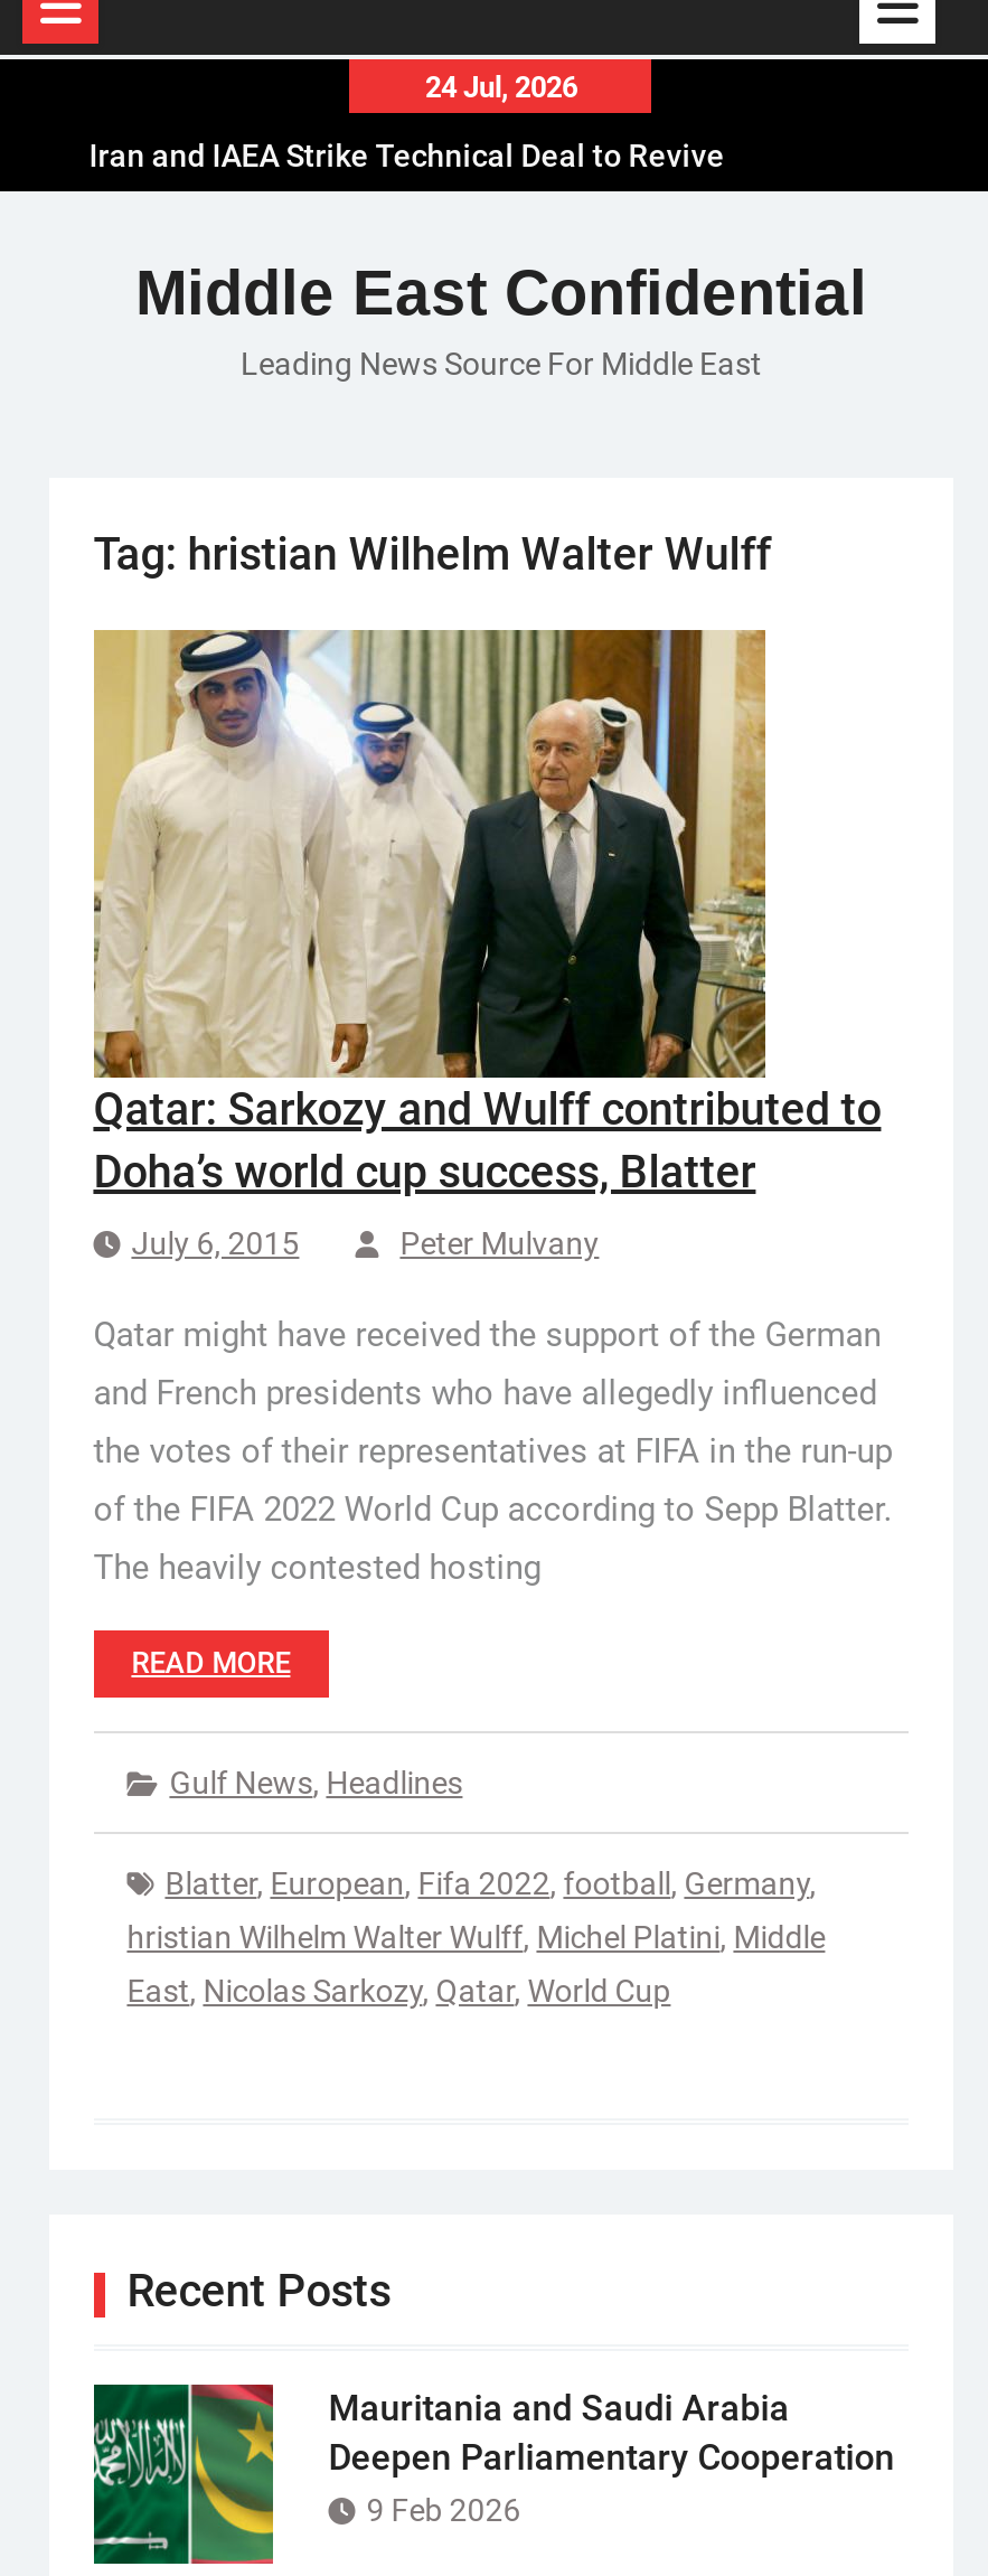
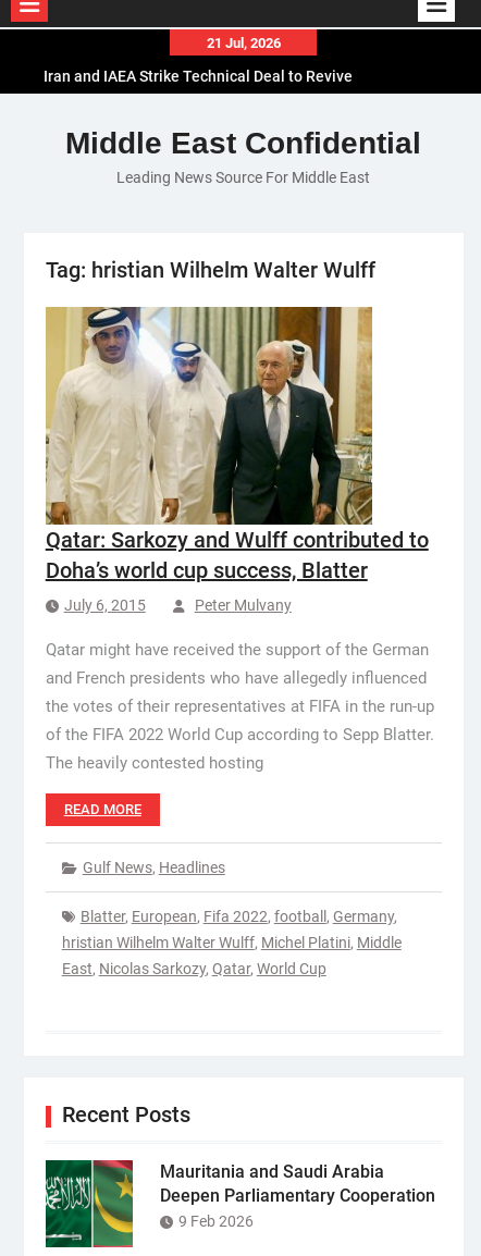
[425,70,577,104] 24 Jul, 2026 -> [207,35,281,51] 21 Jul, 2026

